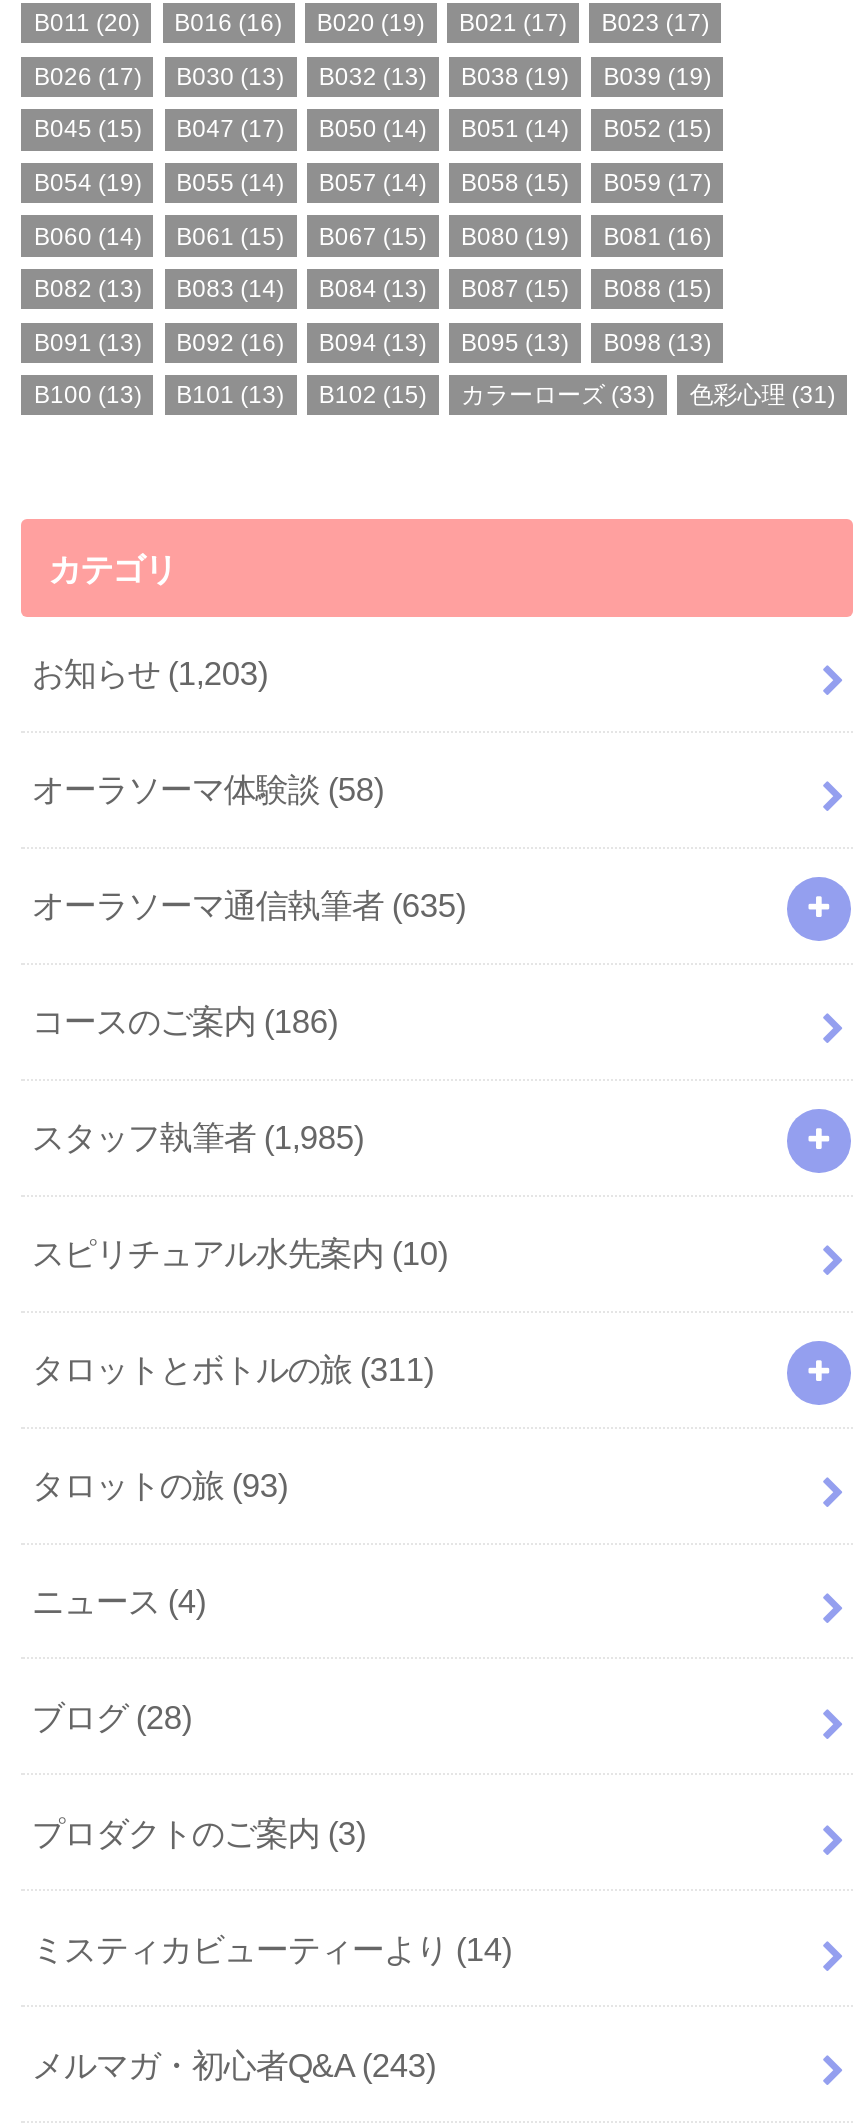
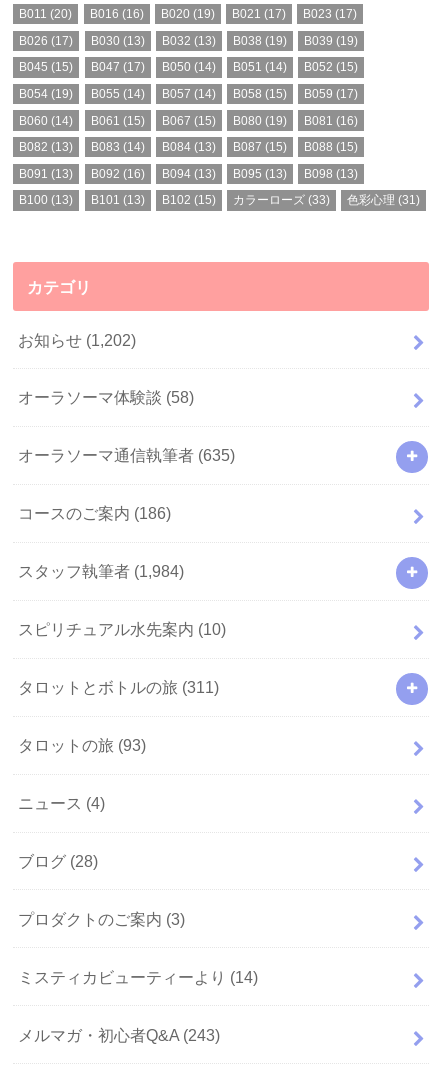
[32,656,268,692] お知らせ(1,203) -> [18,330,136,348] お知らせ(1,202)
[32,1120,364,1156] スタッフ執筆者(1,985) -> [18,562,184,580] スタッフ執筆者(1,984)

